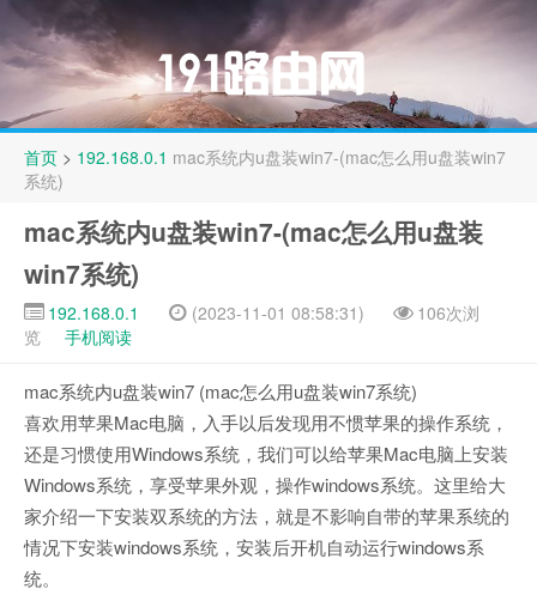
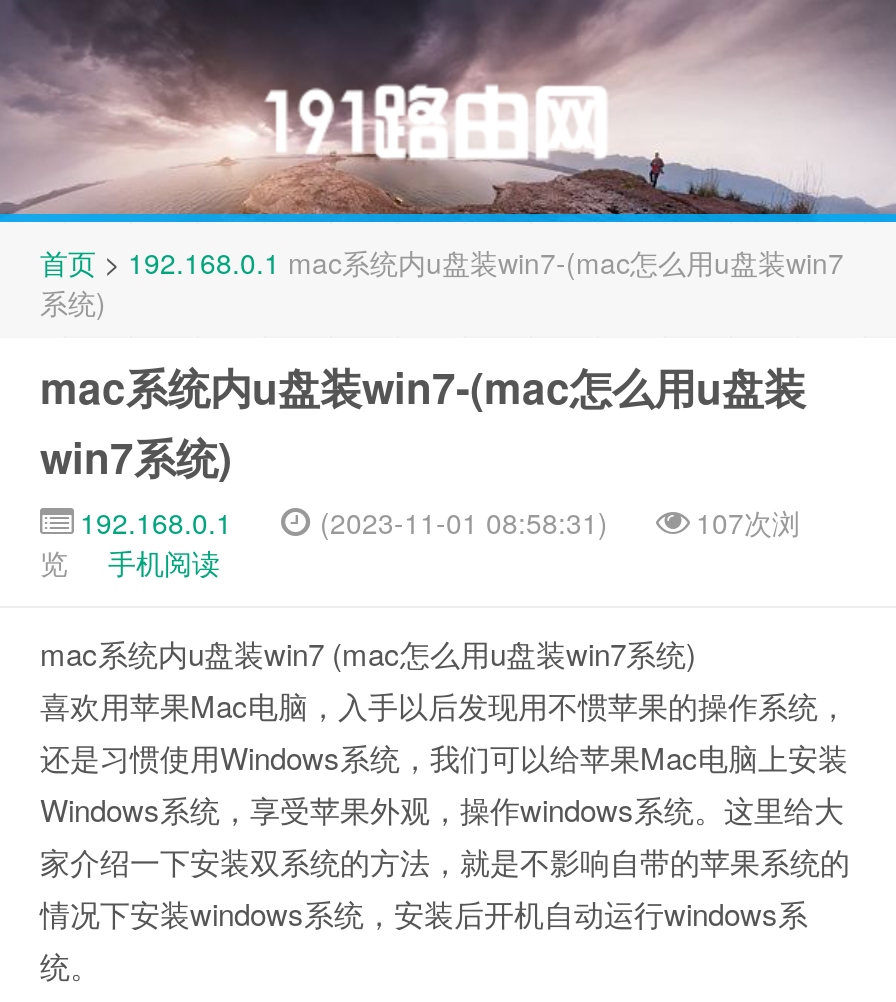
[417,300,479,324] 106次浏 -> [696,502,800,542] 107次浏

